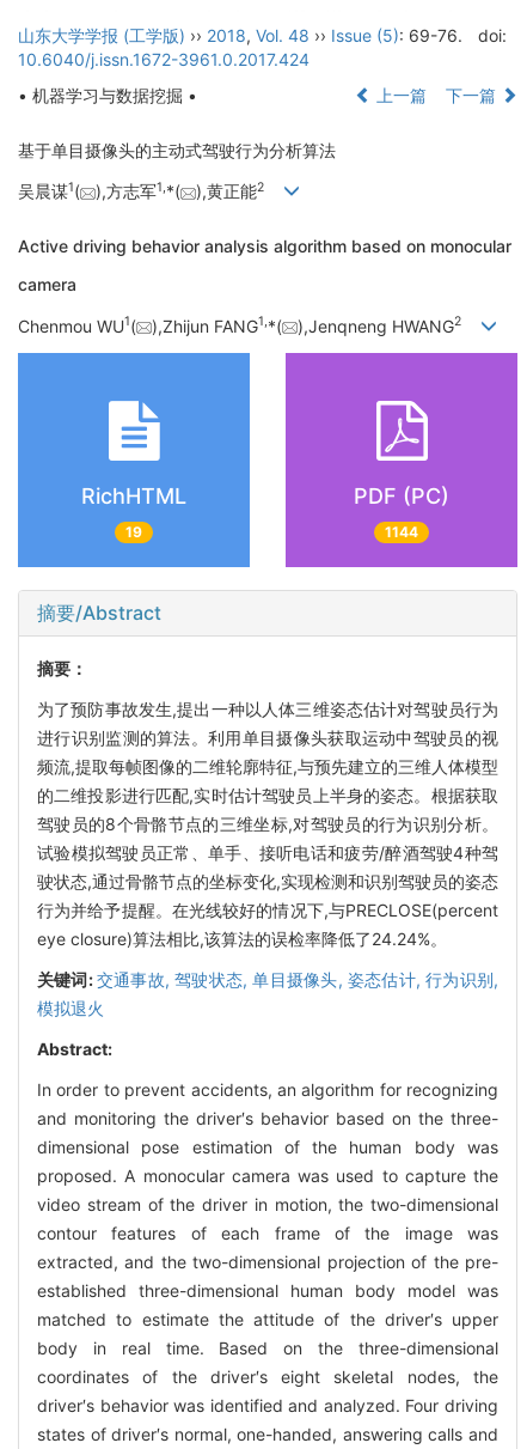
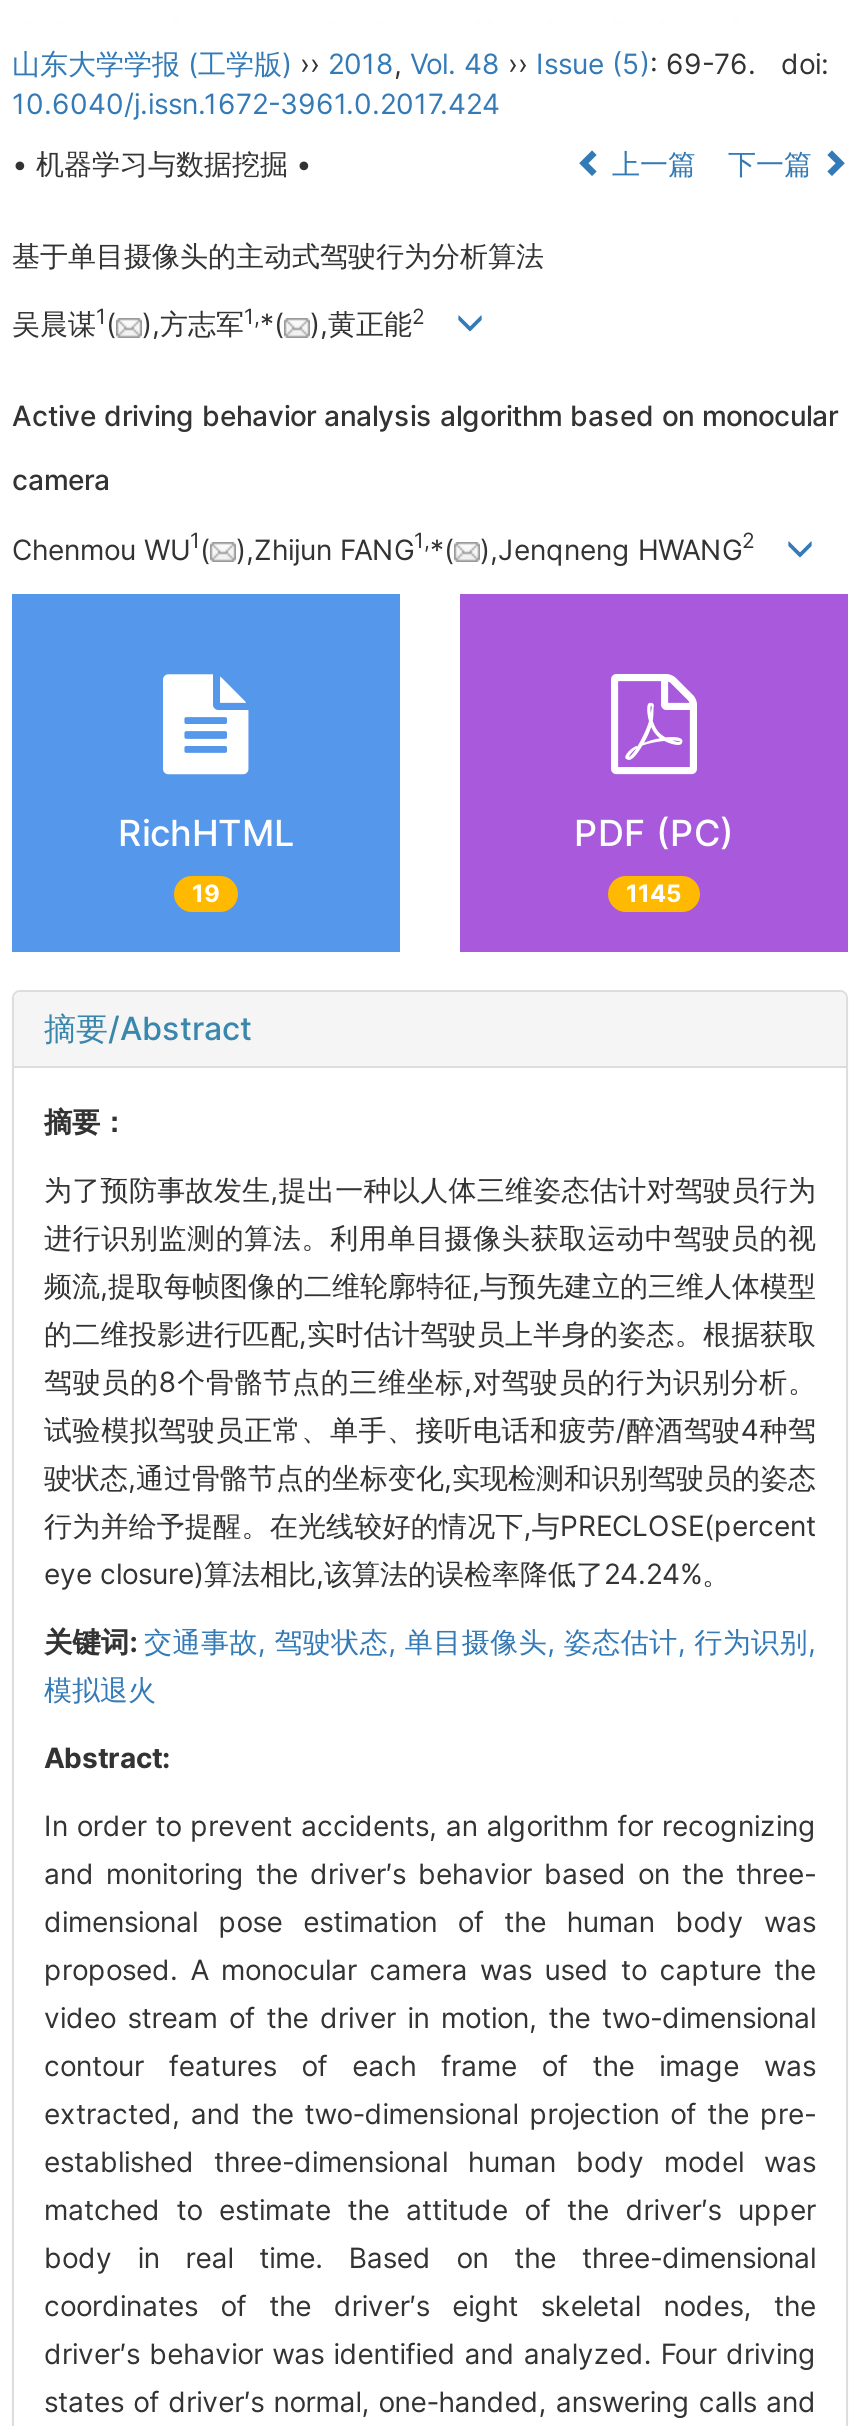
[385,523,418,541] 1144 -> [626,878,682,908] 1145

